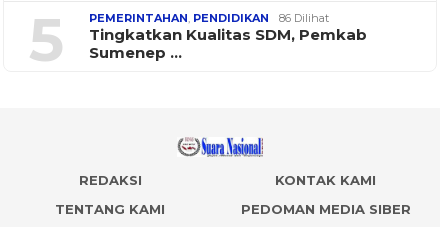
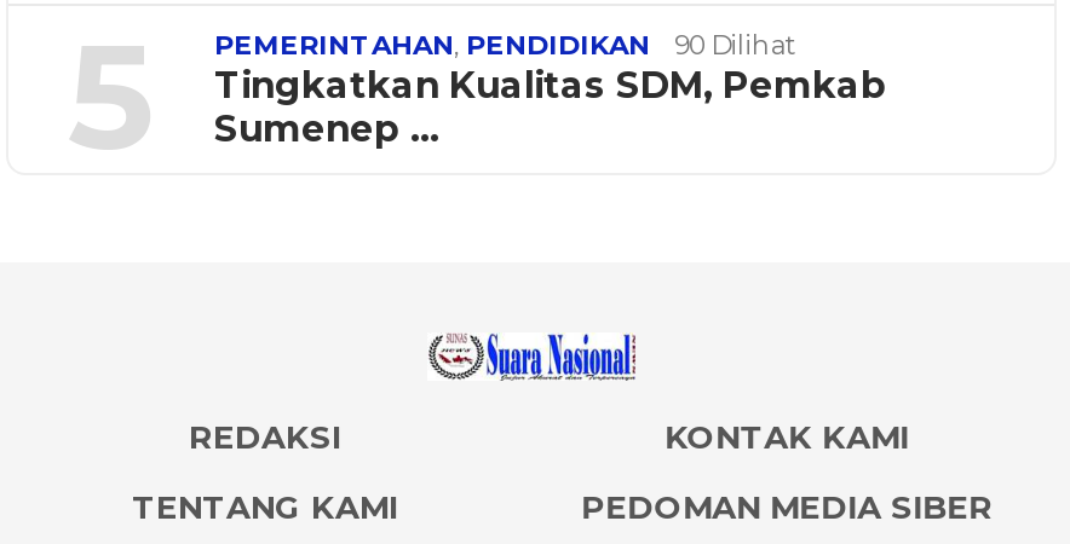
[89,11,329,25] PEMERINTAHAN, PENDIDIKAN 86 Dilihat -> [214,28,795,62] PEMERINTAHAN, PENDIDIKAN 90 Dilihat

